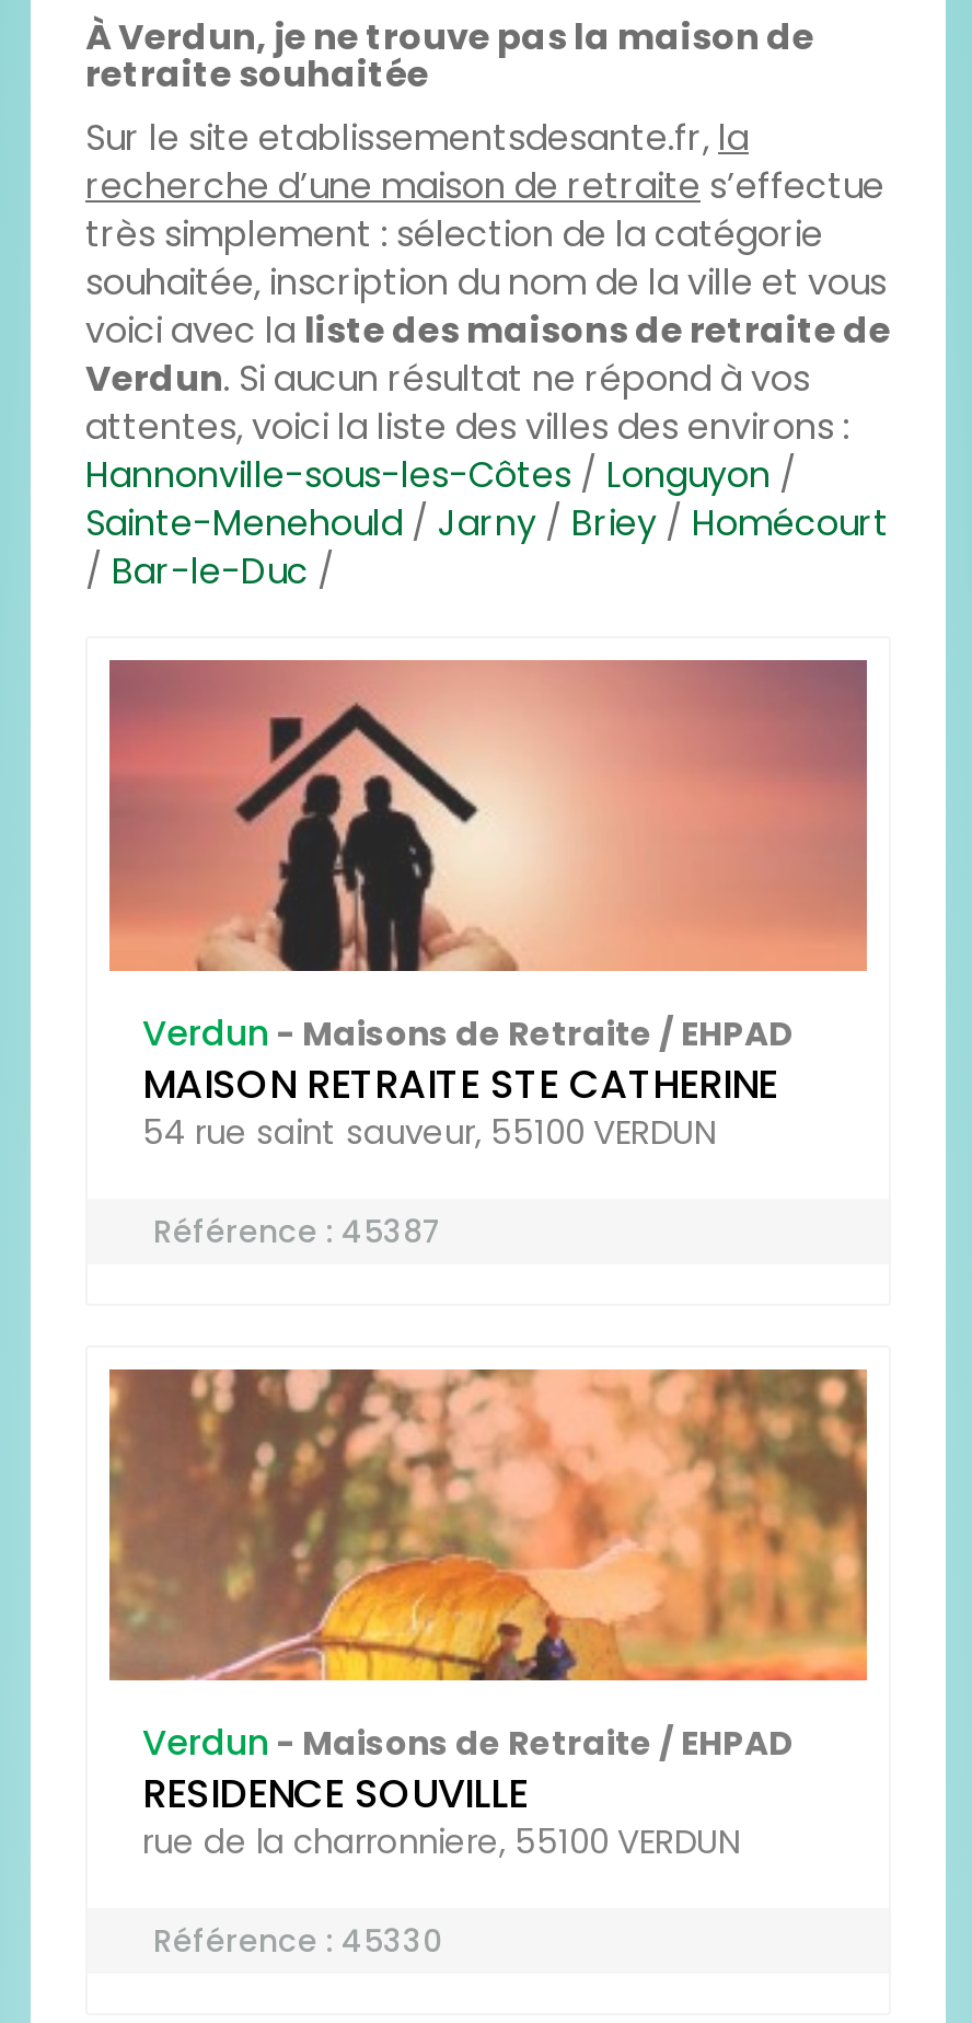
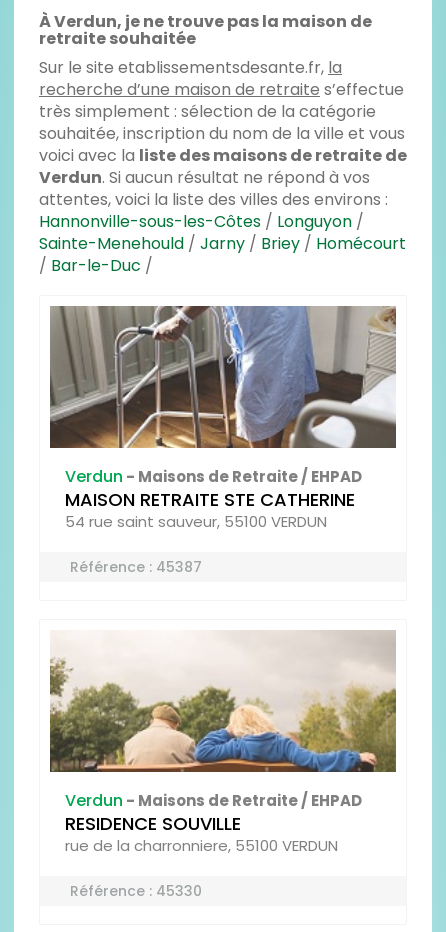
[107,658,869,973] [image] -> [49,305,397,449] [image]
[107,1367,869,1683] [image] -> [49,630,397,773] [image]

